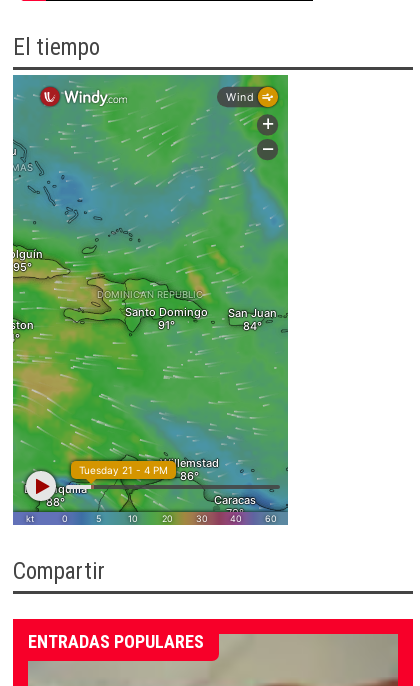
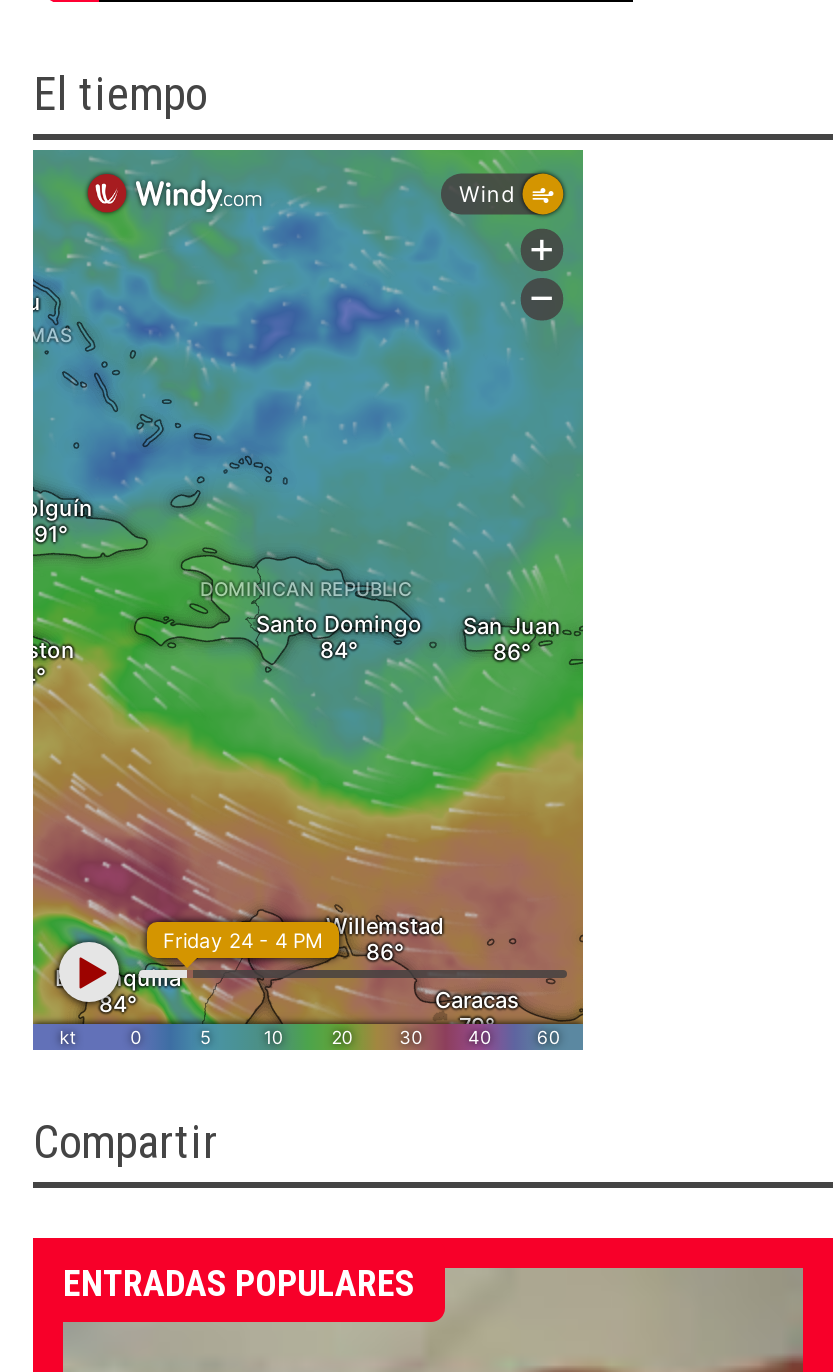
[12,75,288,512] [image] -> [31,150,583,1024] [image]

